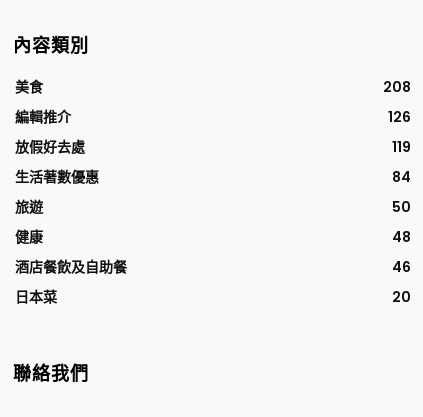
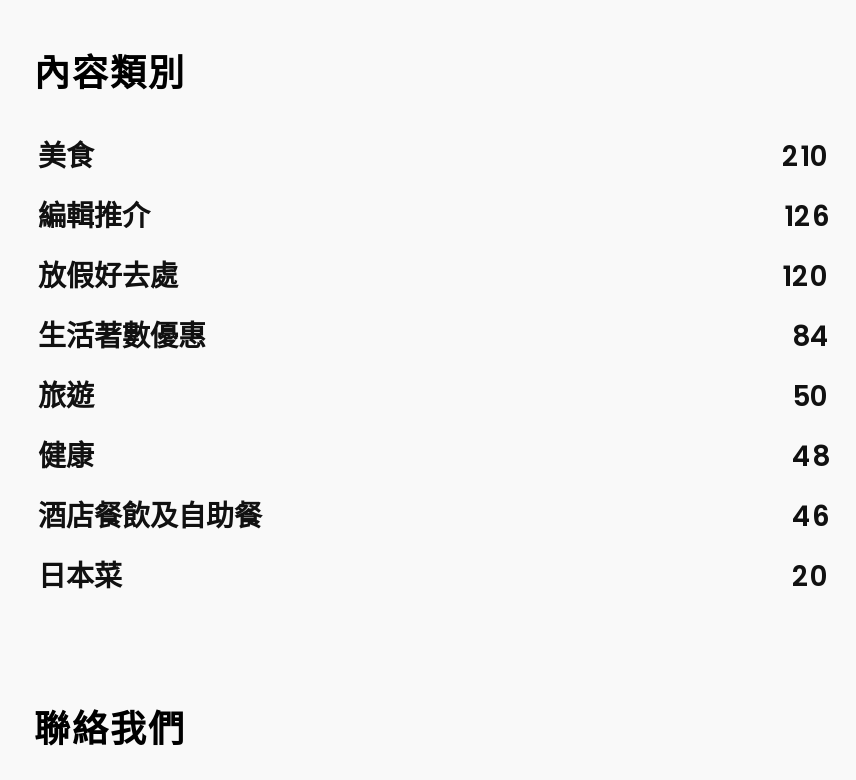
[383,77,411,97] 208 -> [782,137,830,177] 210
[392,137,411,157] 119 -> [782,257,830,297] 120

